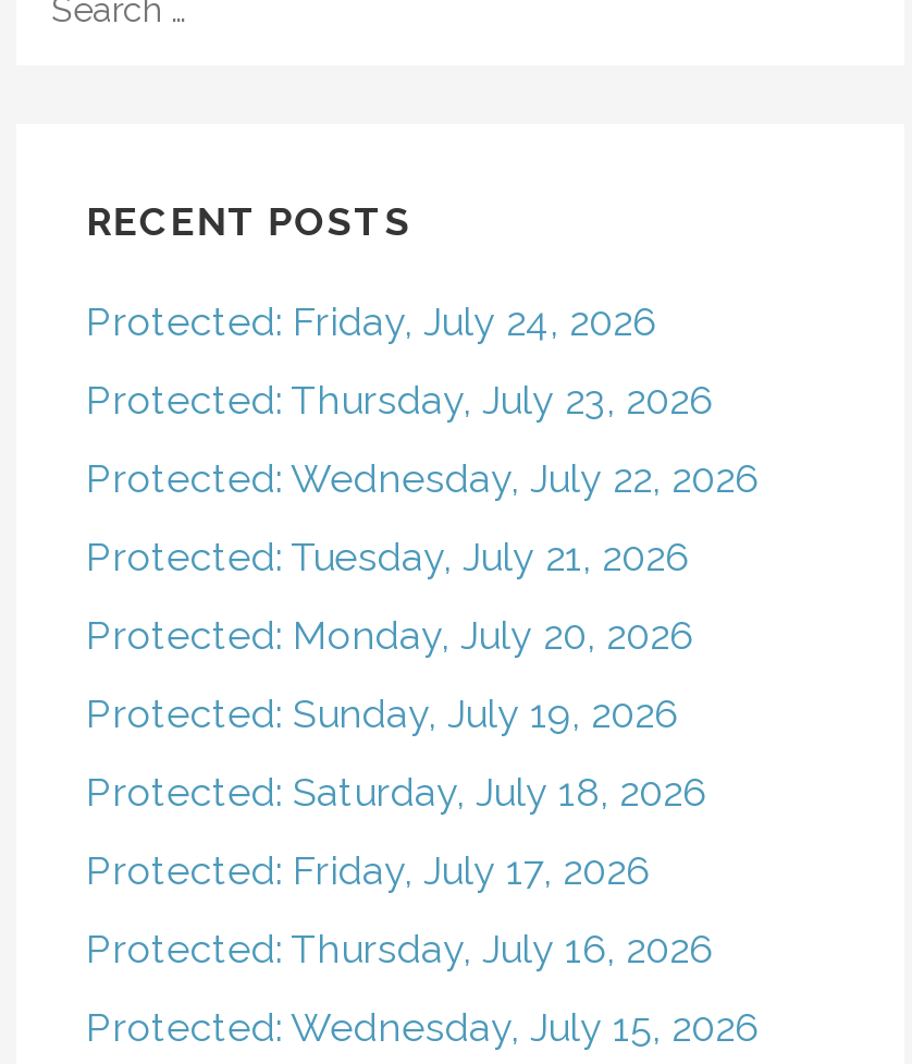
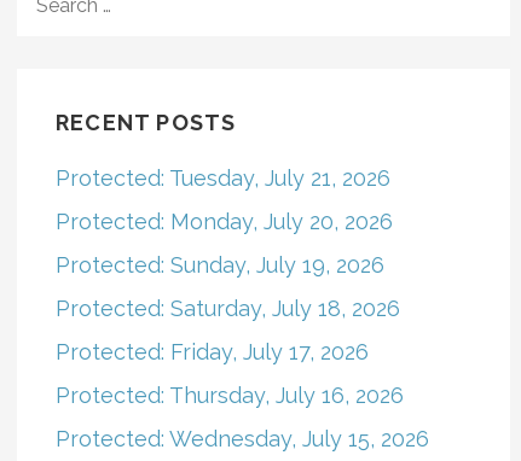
[86,298,759,500] Protected: Friday, July 24, 2026 | Protected: Thursday, July 23, 2026 | Protected: Wednesday, July 22, 2026 -> none

